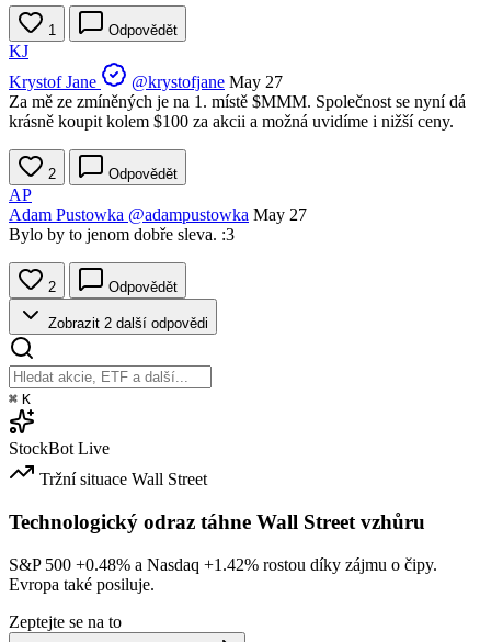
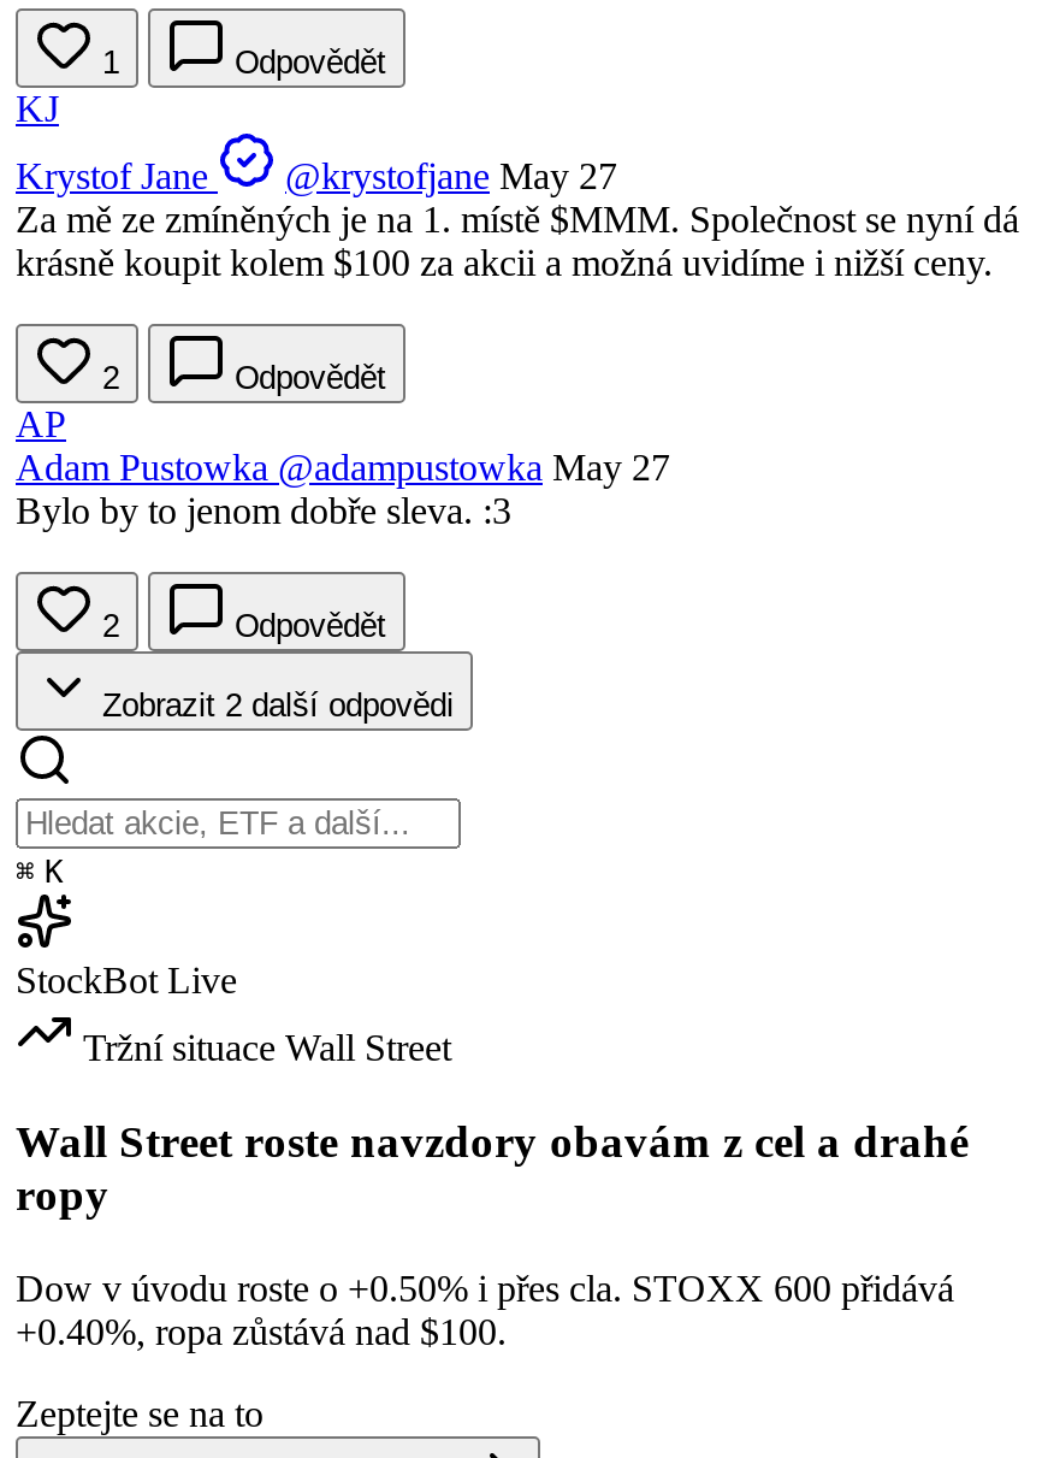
[9,510,425,533] Technologický odraz táhne Wall Street vzhůru -> [16,1116,969,1219] Wall Street roste navzdory obavám z cel a drahé | ropy
[9,555,437,593] S&P 500 +0.48% a Nasdaq +1.42% rostou díky zájmu o čipy. | Evropa také posiluje. -> [16,1267,954,1351] Dow v úvodu roste o +0.50% i přes cla. STOXX 600 přidává | +0.40%, ropa zůstává nad $100.

